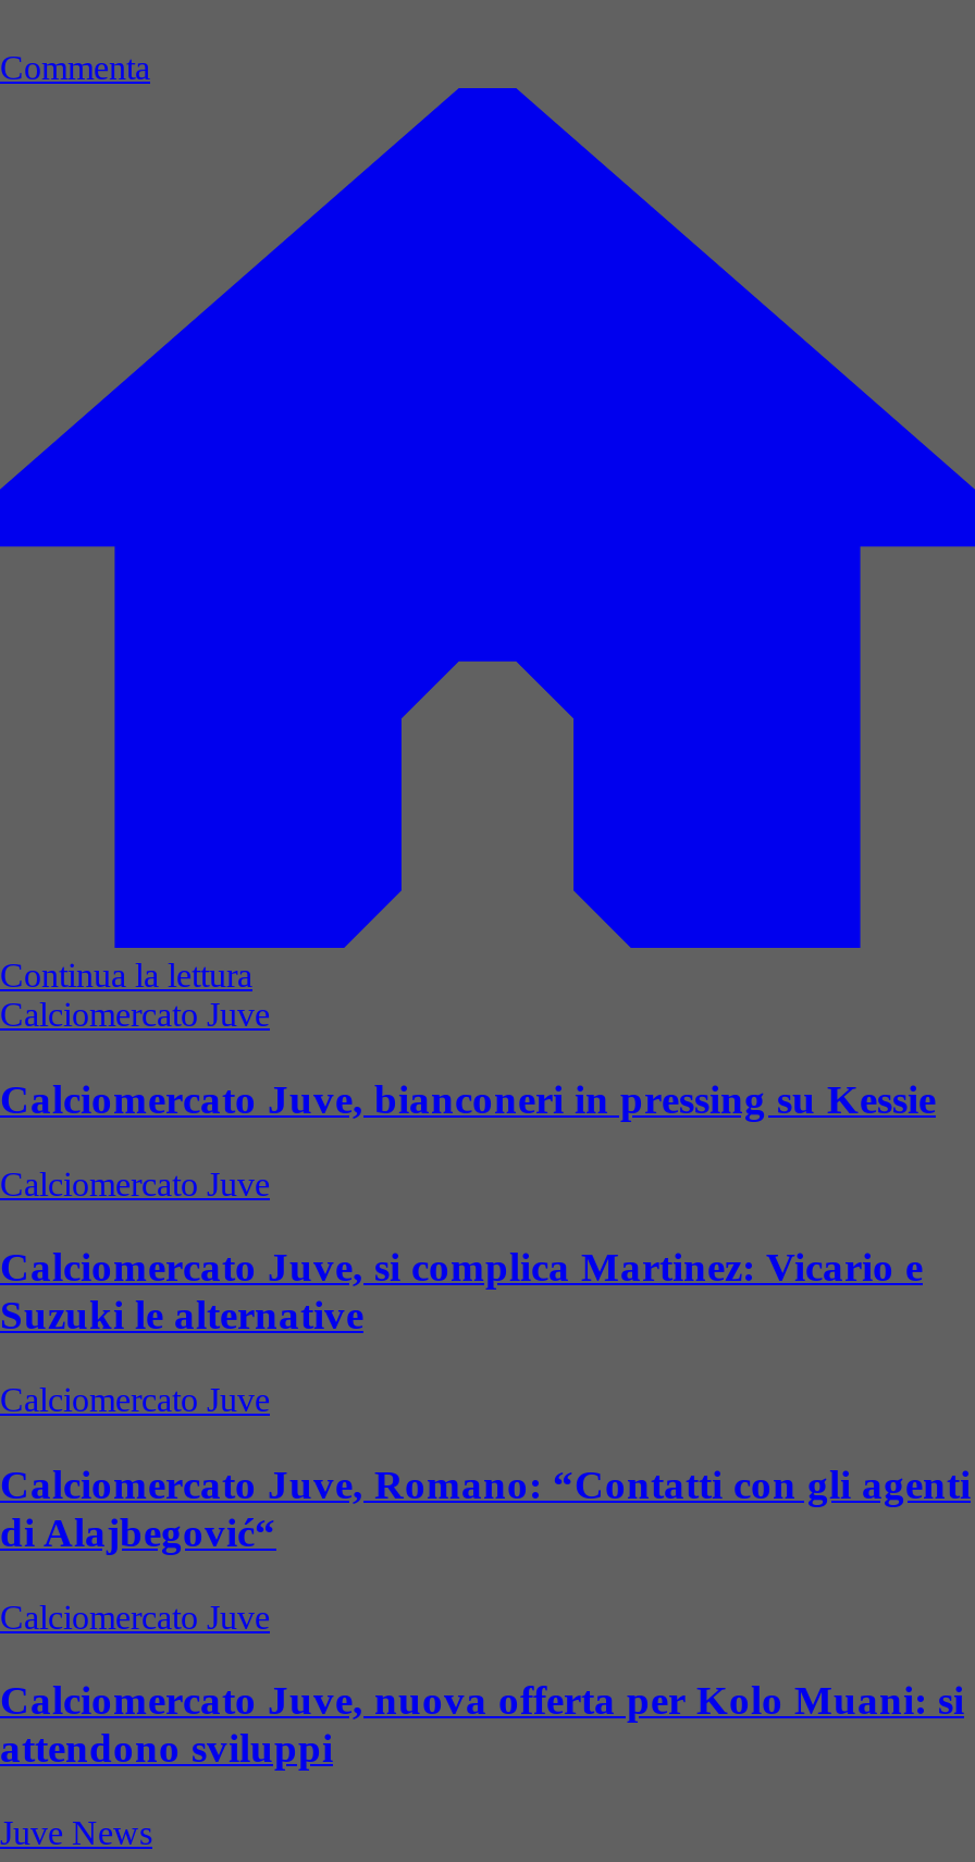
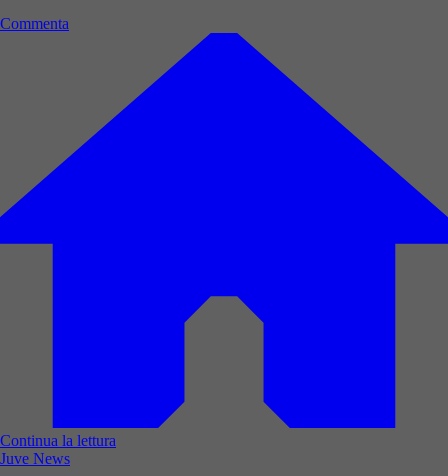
[0,996,971,1771] Calciomercato Juve | Calciomercato Juve, bianconeri in pressing su Kessie | Calciomercato Juve | Calciomercato Juve, si complica Martinez: Vicario e | Suzuki le alternative | Calciomercato Juve | Calciomercato Juve, Romano: “Contatti con gli agenti | di Alajbegović“ | Calciomercato Juve | Calciomercato Juve, nuova offerta per Kolo Muani: si | attendono sviluppi -> none

